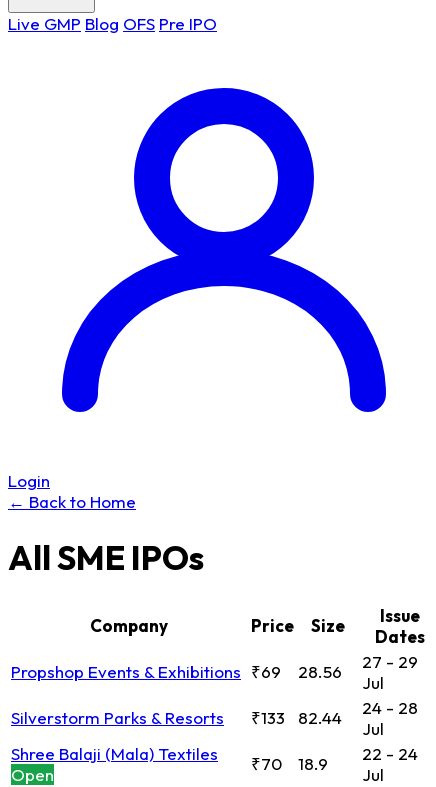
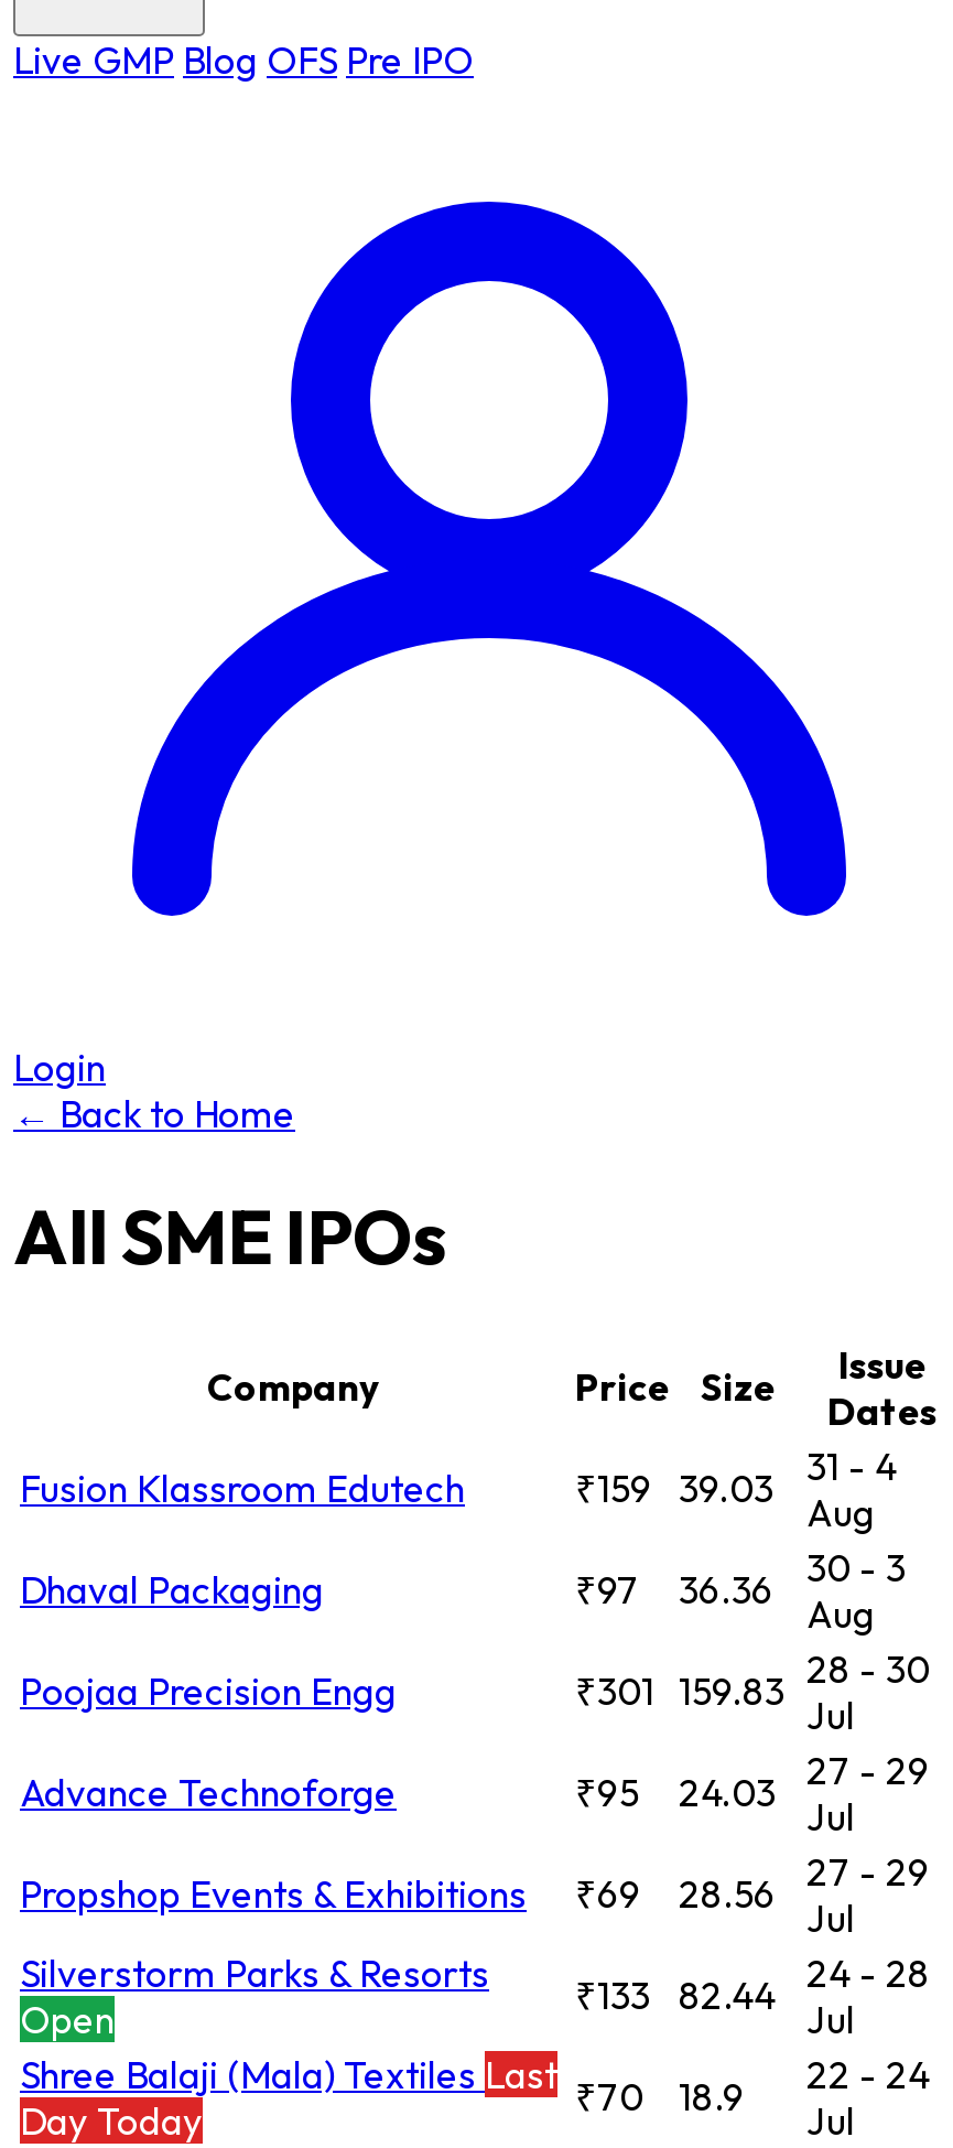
[11,660,281,681] Propshop Events & Exhibitions ₹69 -> [20,1442,930,1915] Fusion Klassroom Edutech | ₹159 39.03 | 31 - 4 | Aug | Dhaval Packaging | ₹97 | 36.36 | 30 - 3 | Aug | Poojaa Precision Engg | ₹301 159.83 28 - 30 | Jul | Advance Technoforge | ₹95 | 24.03 | 27 - 29 | Jul | Propshop Events & Exhibitions | ₹69
none -> [20,1995,115,2041] Open
[11,742,218,784] Shree Balaji (Mala) Textiles | Open -> [20,2050,557,2142] Shree Balaji (Mala) Textiles Last | Day Today

